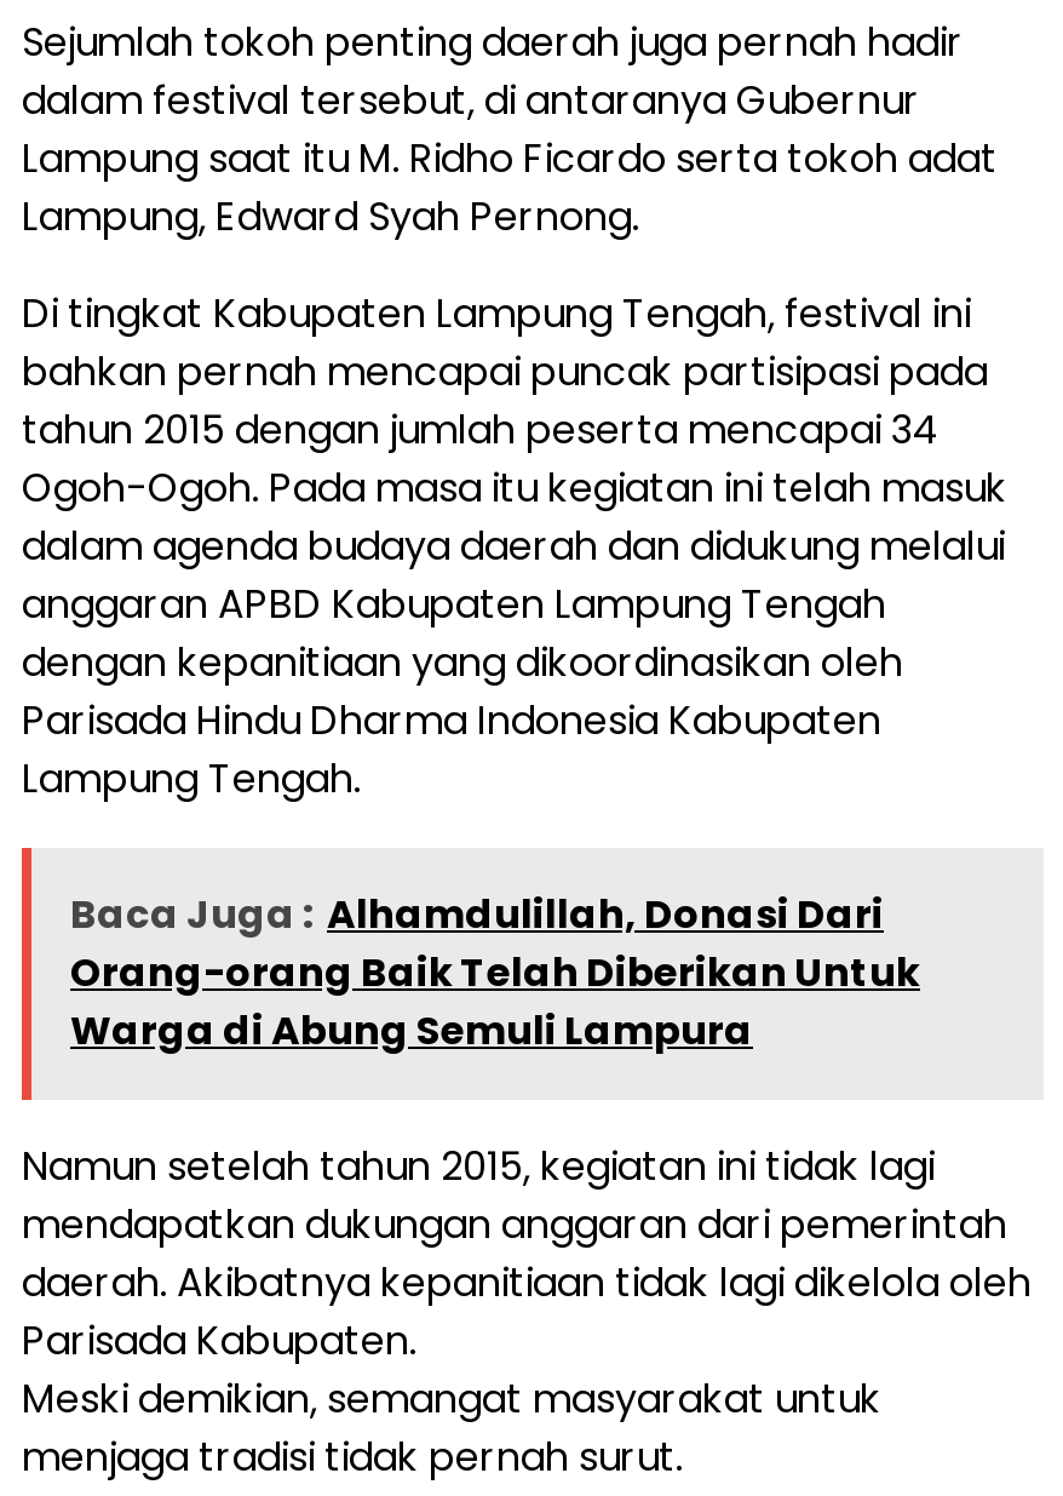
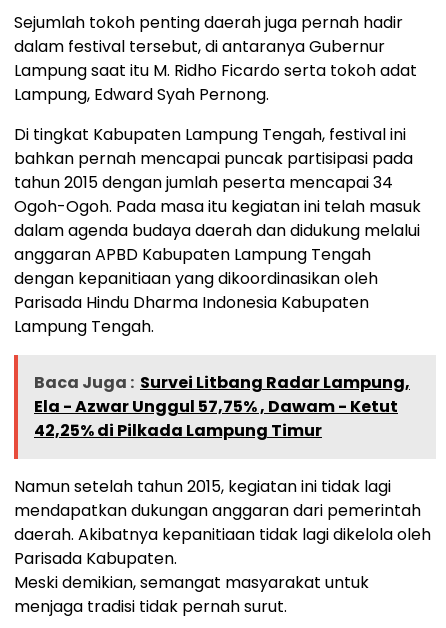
[70,888,920,1060] Baca Juga : Alhamdulillah, Donasi Dari | Orang-orang Baik Telah Diberikan Untuk | Warga di Abung Semuli Lampura -> [34,371,410,442] Baca Juga : Survei Litbang Radar Lampung, | Ela - Azwar Unggul 57,75% , Dawam - Ketut | 42,25% di Pilkada Lampung Timur

